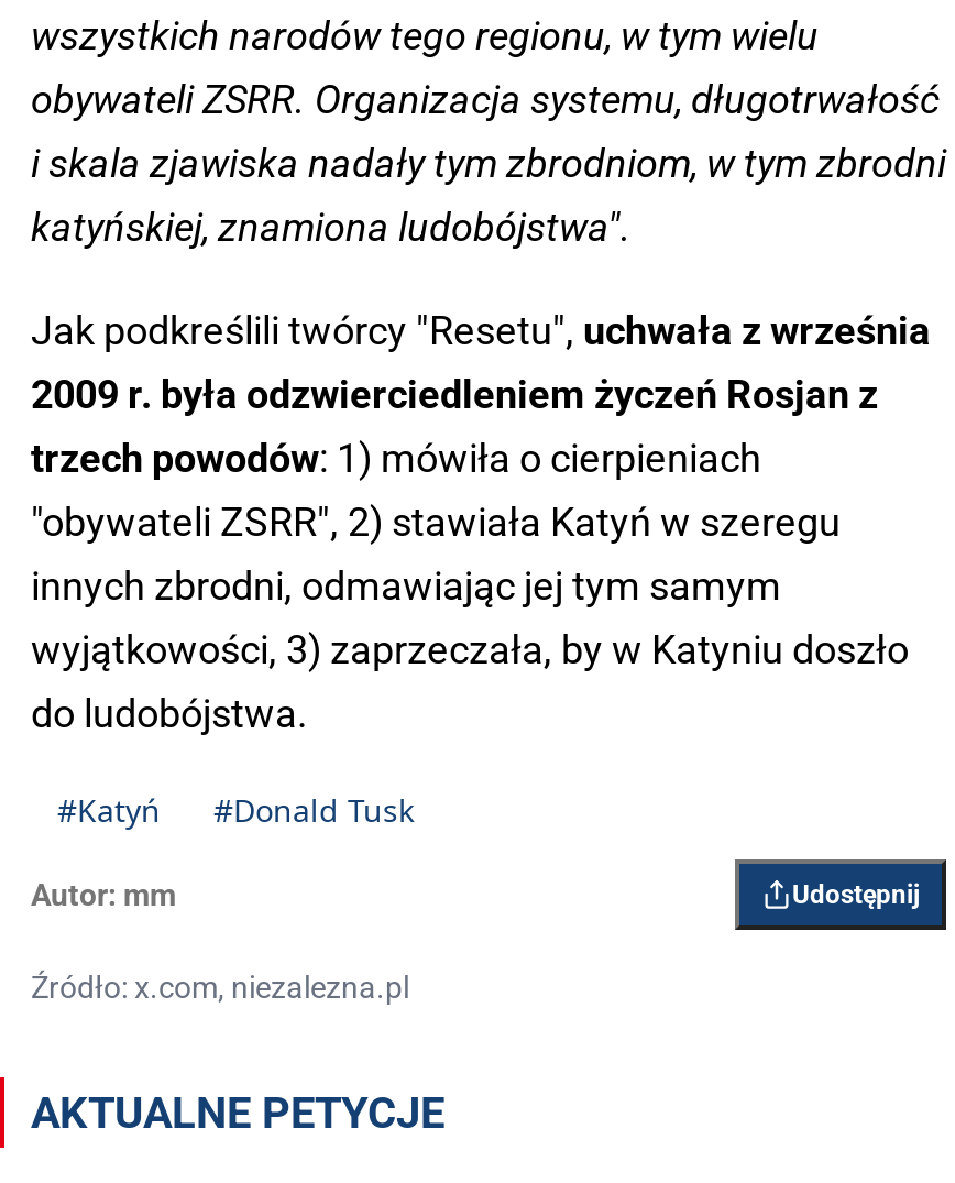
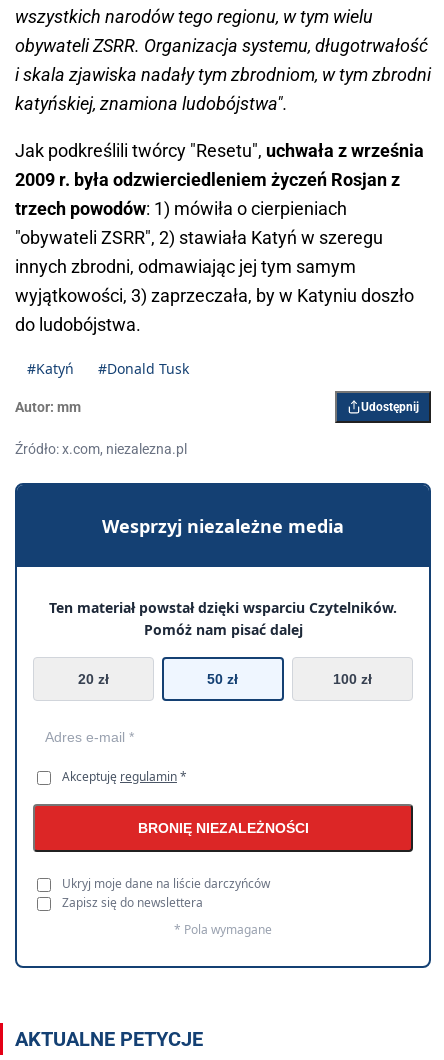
none -> [14,482,432,969] [image] | Wesprzyj niezależne media | Ten materiał powstał dzięki wsparciu Czytelników. | Pomóż nam pisać dalej | 20 zł | 50 zł | 100 zł
none -> [62,768,308,938] Akceptuję regulamin * | BRONIĘ NIEZALEŻNOŚCI | Ukryj moje dane na liście darczyńców | Zapisz się do newslettera | * Pola wymagane

